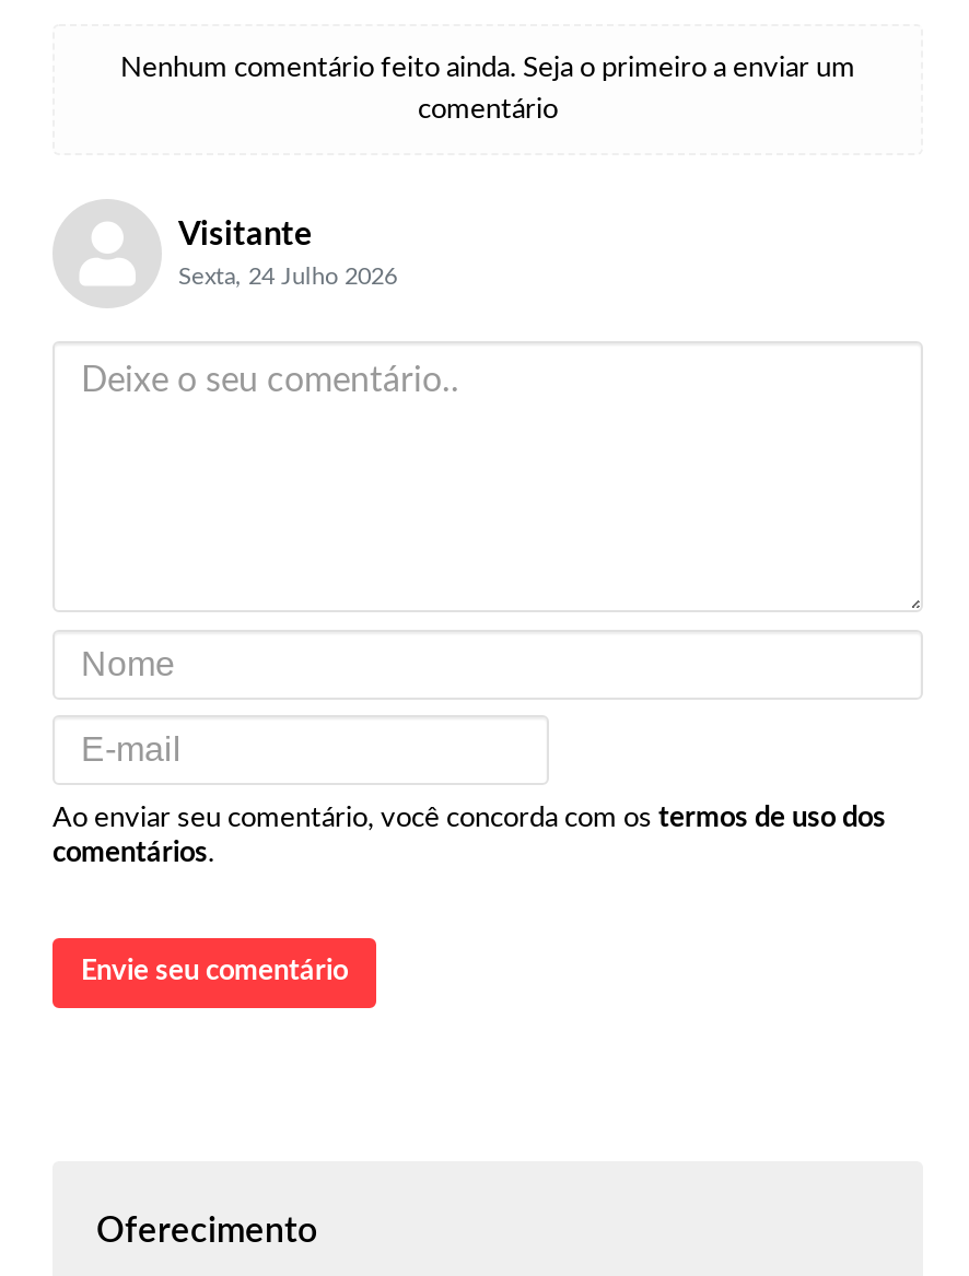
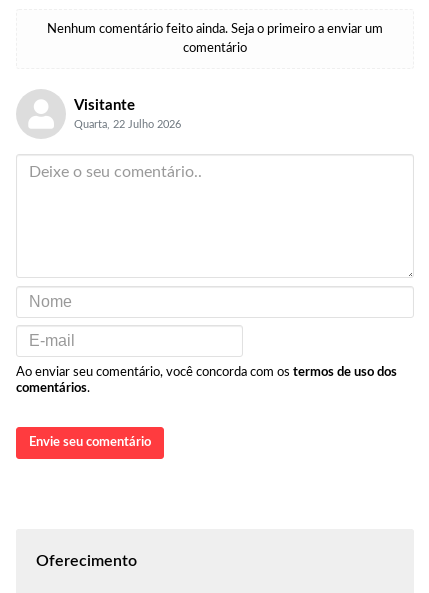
[178,265,397,289] Sexta, 24 Julho 2026 -> [73,119,180,130] Quarta, 22 Julho 2026

